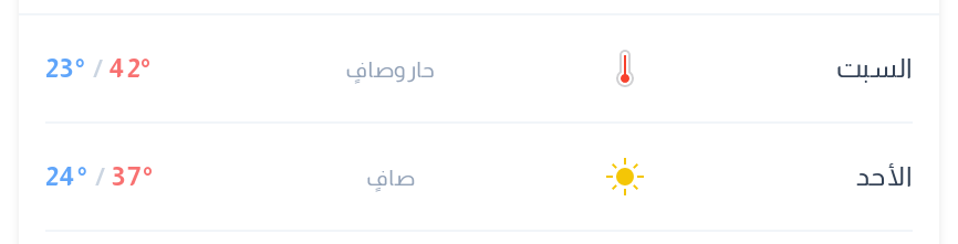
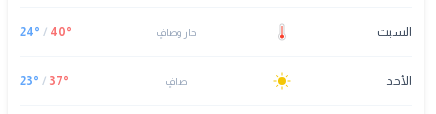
[45,53,88,84] 23° -> [20,25,40,39] 24°
[109,53,154,84] 42° -> [50,25,72,39] 40°
[45,161,91,192] 24 ° -> [20,74,39,88] 23 °

